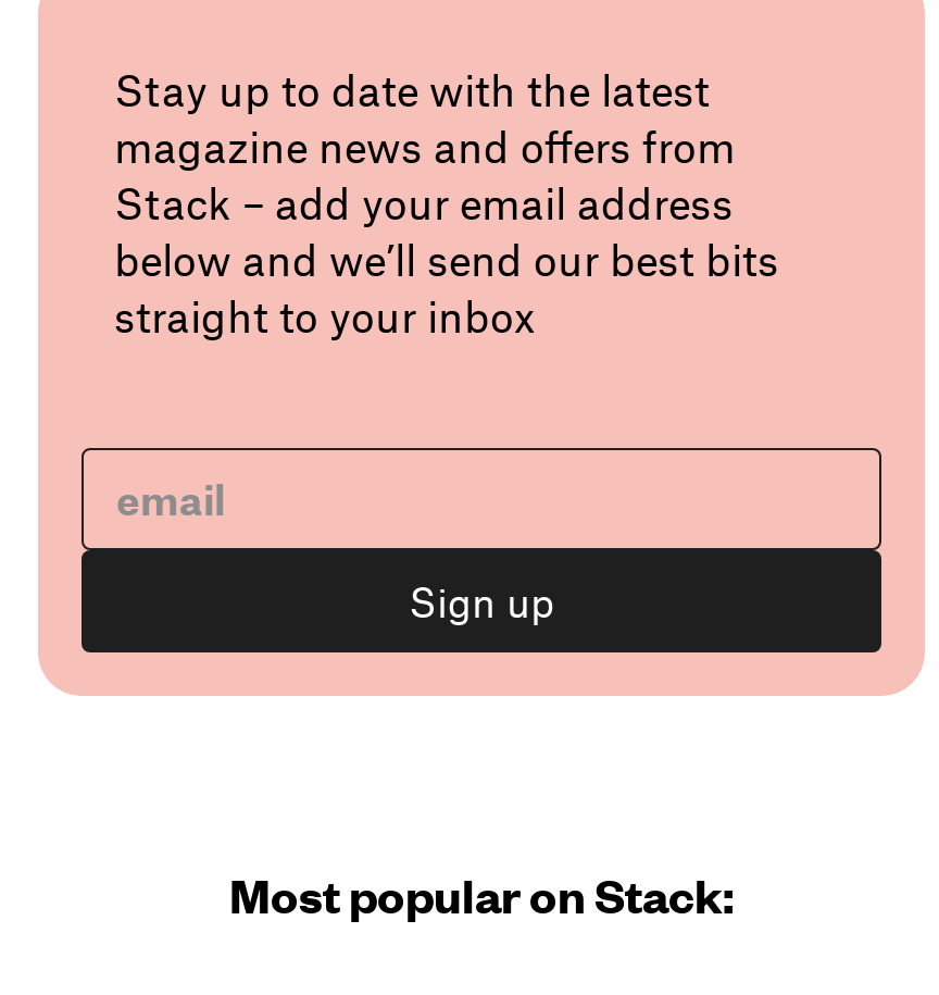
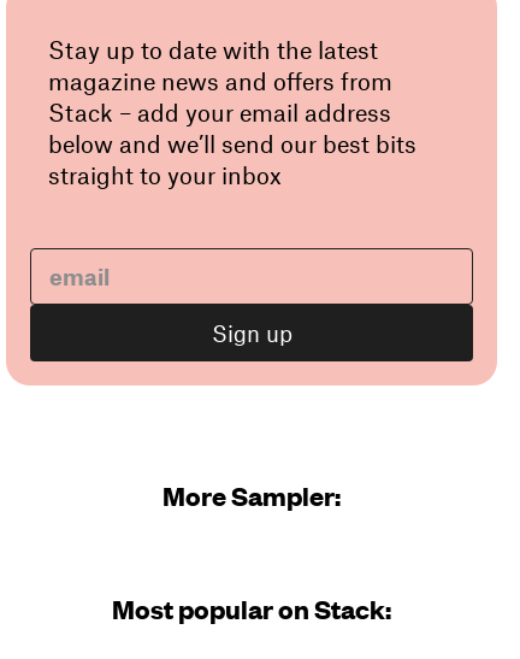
none -> [162,478,341,513] More Sampler:

